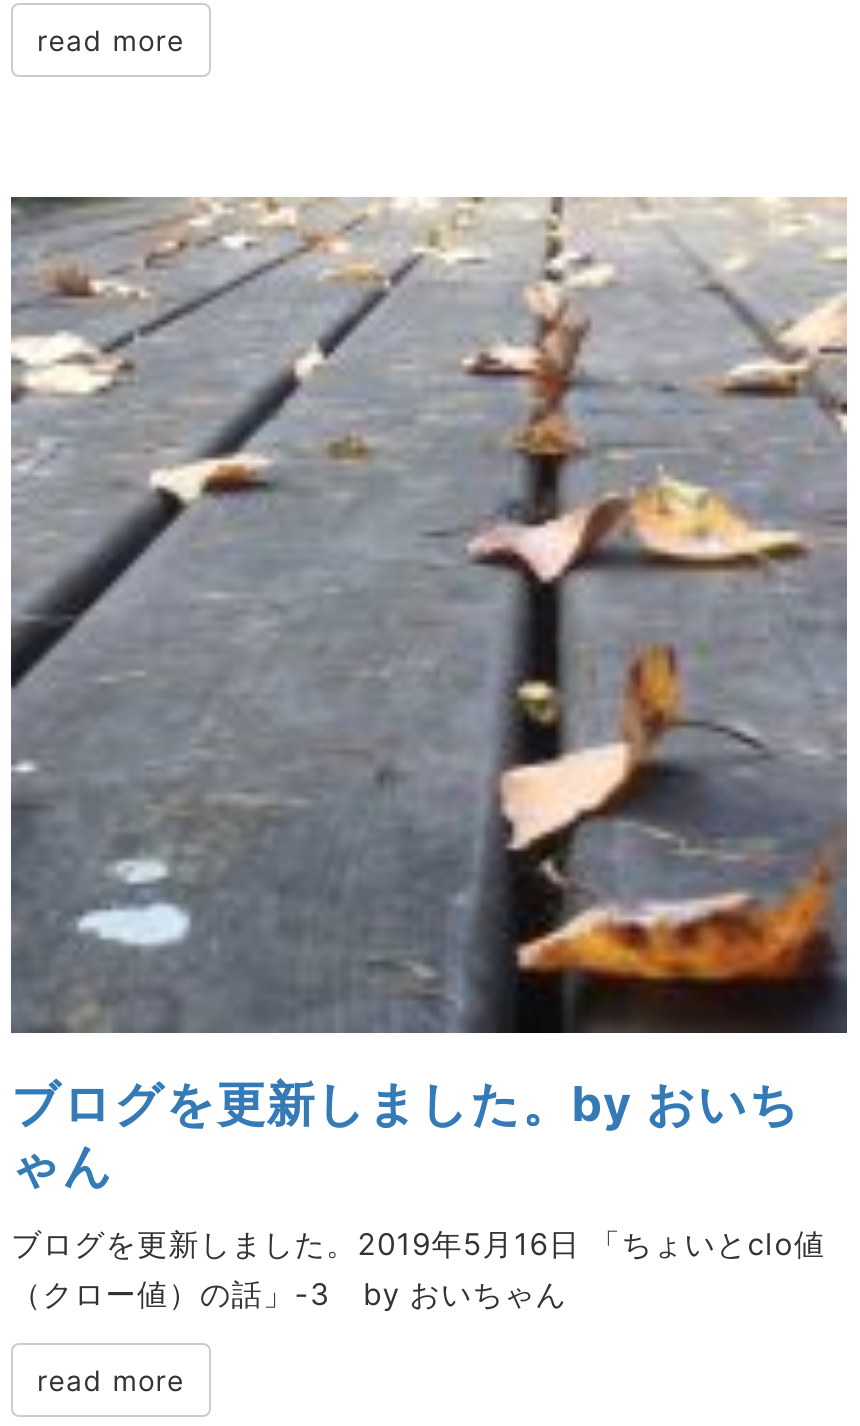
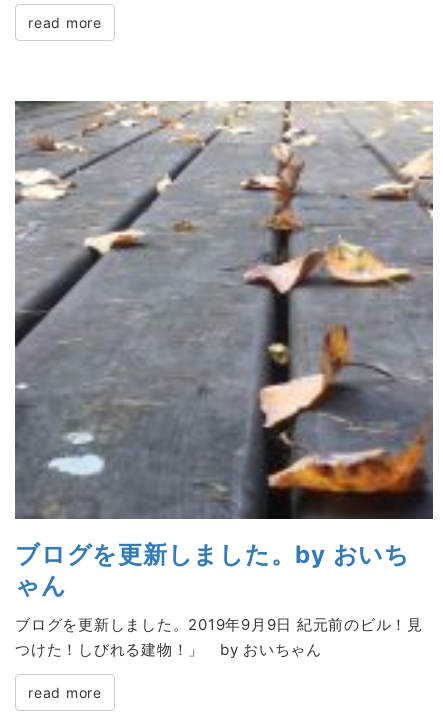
[11,1225,825,1313] ブログを更新しました。2019年5月16日 「ちょいとclo値 | （クロー値）の話」-3 by おいちゃん -> [15,615,423,659] ブログを更新しました。2019年9月9日 紀元前のビル！見 | つけた！しびれる建物！」 by おいちゃん

